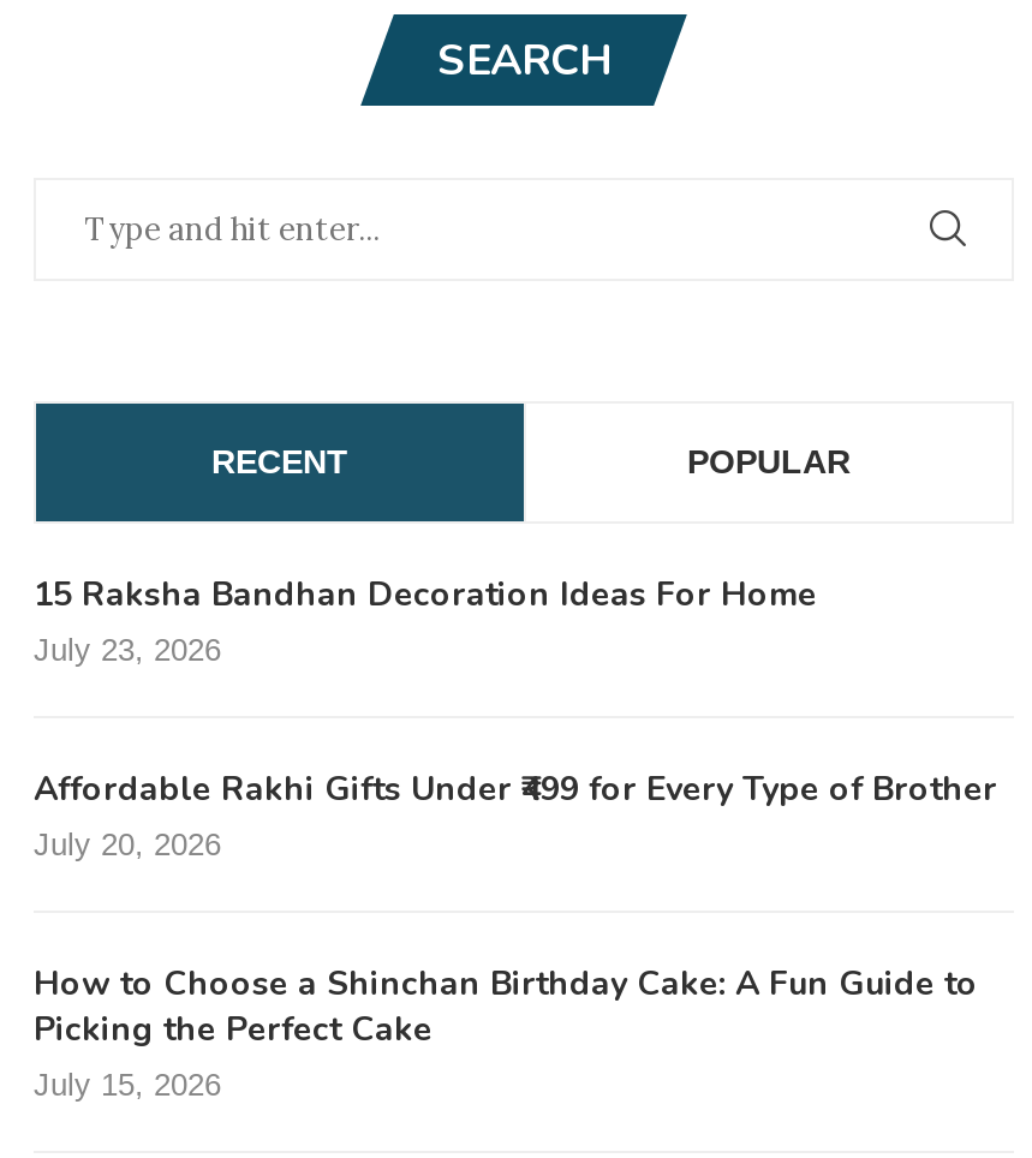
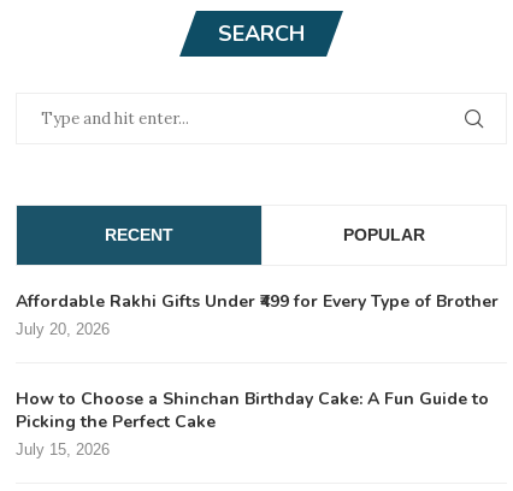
[34,572,817,668] 15 Raksha Bandhan Decoration Ideas For Home | July 23, 2026 -> none

